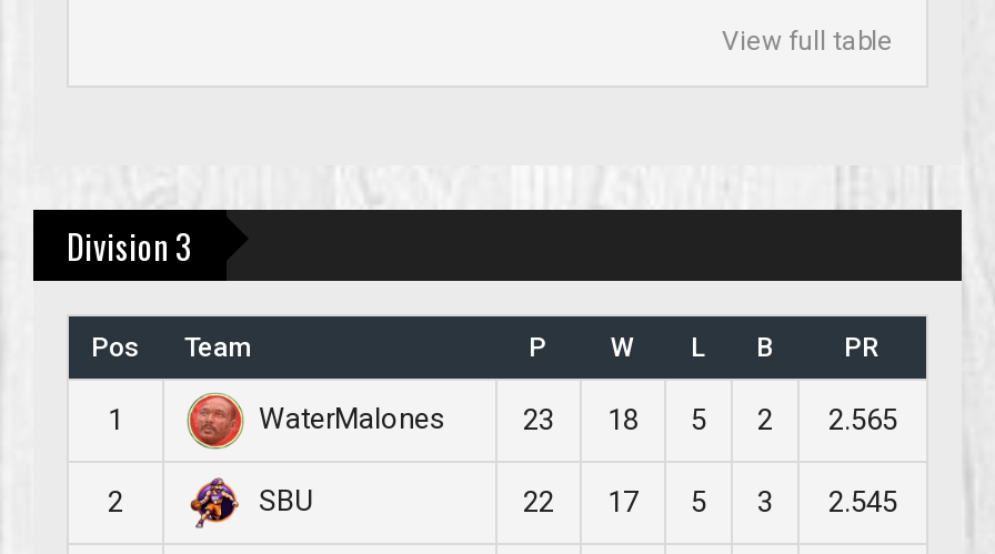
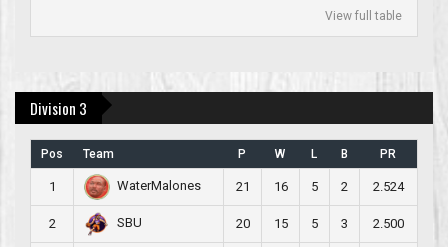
[523,403,554,436] 23 -> [235,179,249,194] 21
[607,403,639,436] 18 -> [273,179,287,194] 16
[828,403,897,436] 2.565 -> [373,179,404,194] 2.524
[523,485,554,518] 22 -> [235,216,249,231] 20
[607,485,639,518] 17 -> [273,216,287,231] 15
[828,485,897,518] 2.545 -> [373,216,404,231] 2.500

